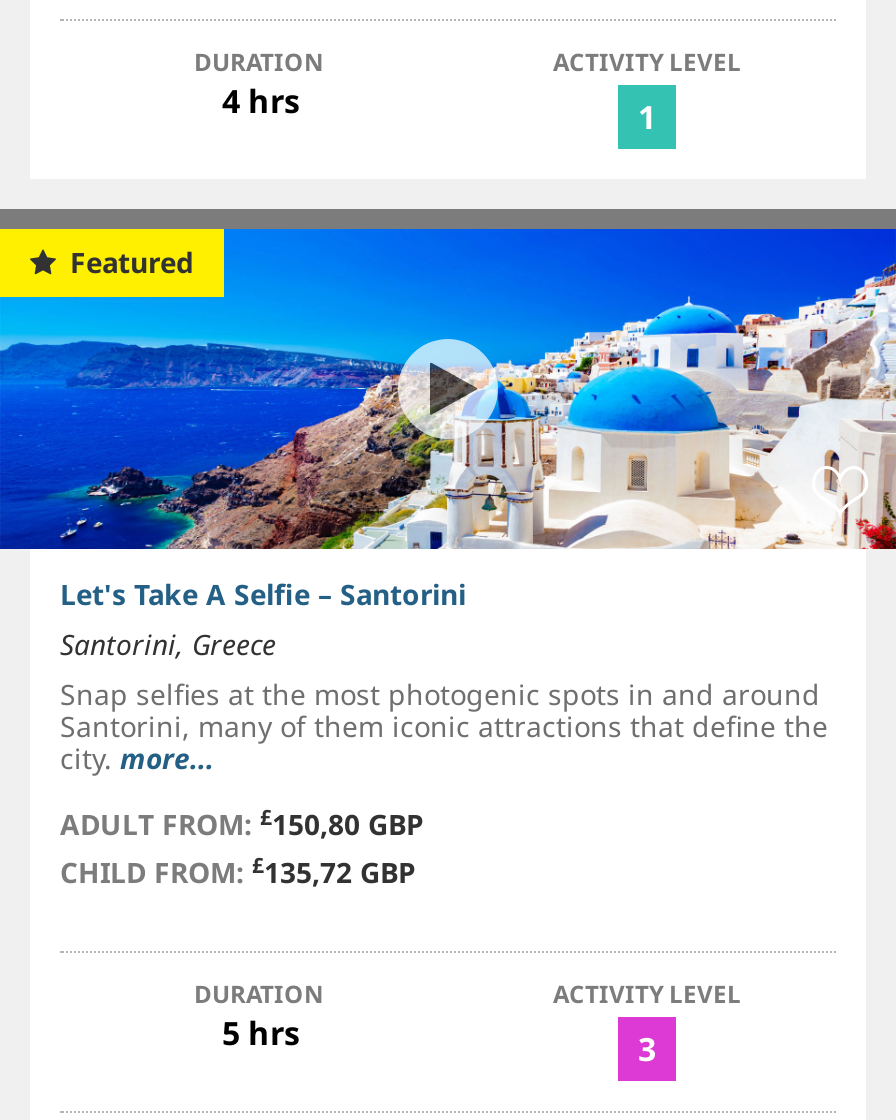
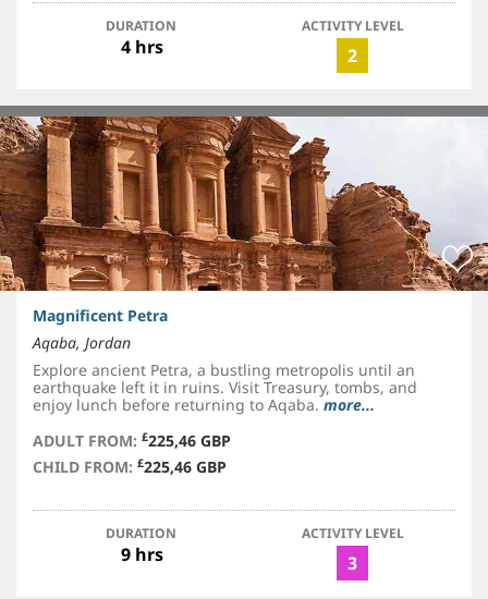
[70,95,656,281] 1 | Featured -> [347,44,357,68] 2
[6,227,890,891] [image] | Let's Take A Selfie – Santorini | Santorini, Greece | Snap selfies at the most photogenic spots in and around | Santorini, many of them iconic attractions that define the | city. more... | ADULT FROM: £150,80 GBP | CHILD FROM: £135,72 GBP -> [3,115,485,477] [image] | Magnificent Petra | Aqaba, Jordan | Explore ancient Petra, a bustling metropolis until an | earthquake left it in ruins. Visit Treasury, tombs, and | enjoy lunch before returning to Aqaba. more... | ADULT FROM: £225,46 GBP | CHILD FROM: £225,46 GBP
[222,1011,300,1055] 5 hrs -> [121,542,163,566] 9 hrs

